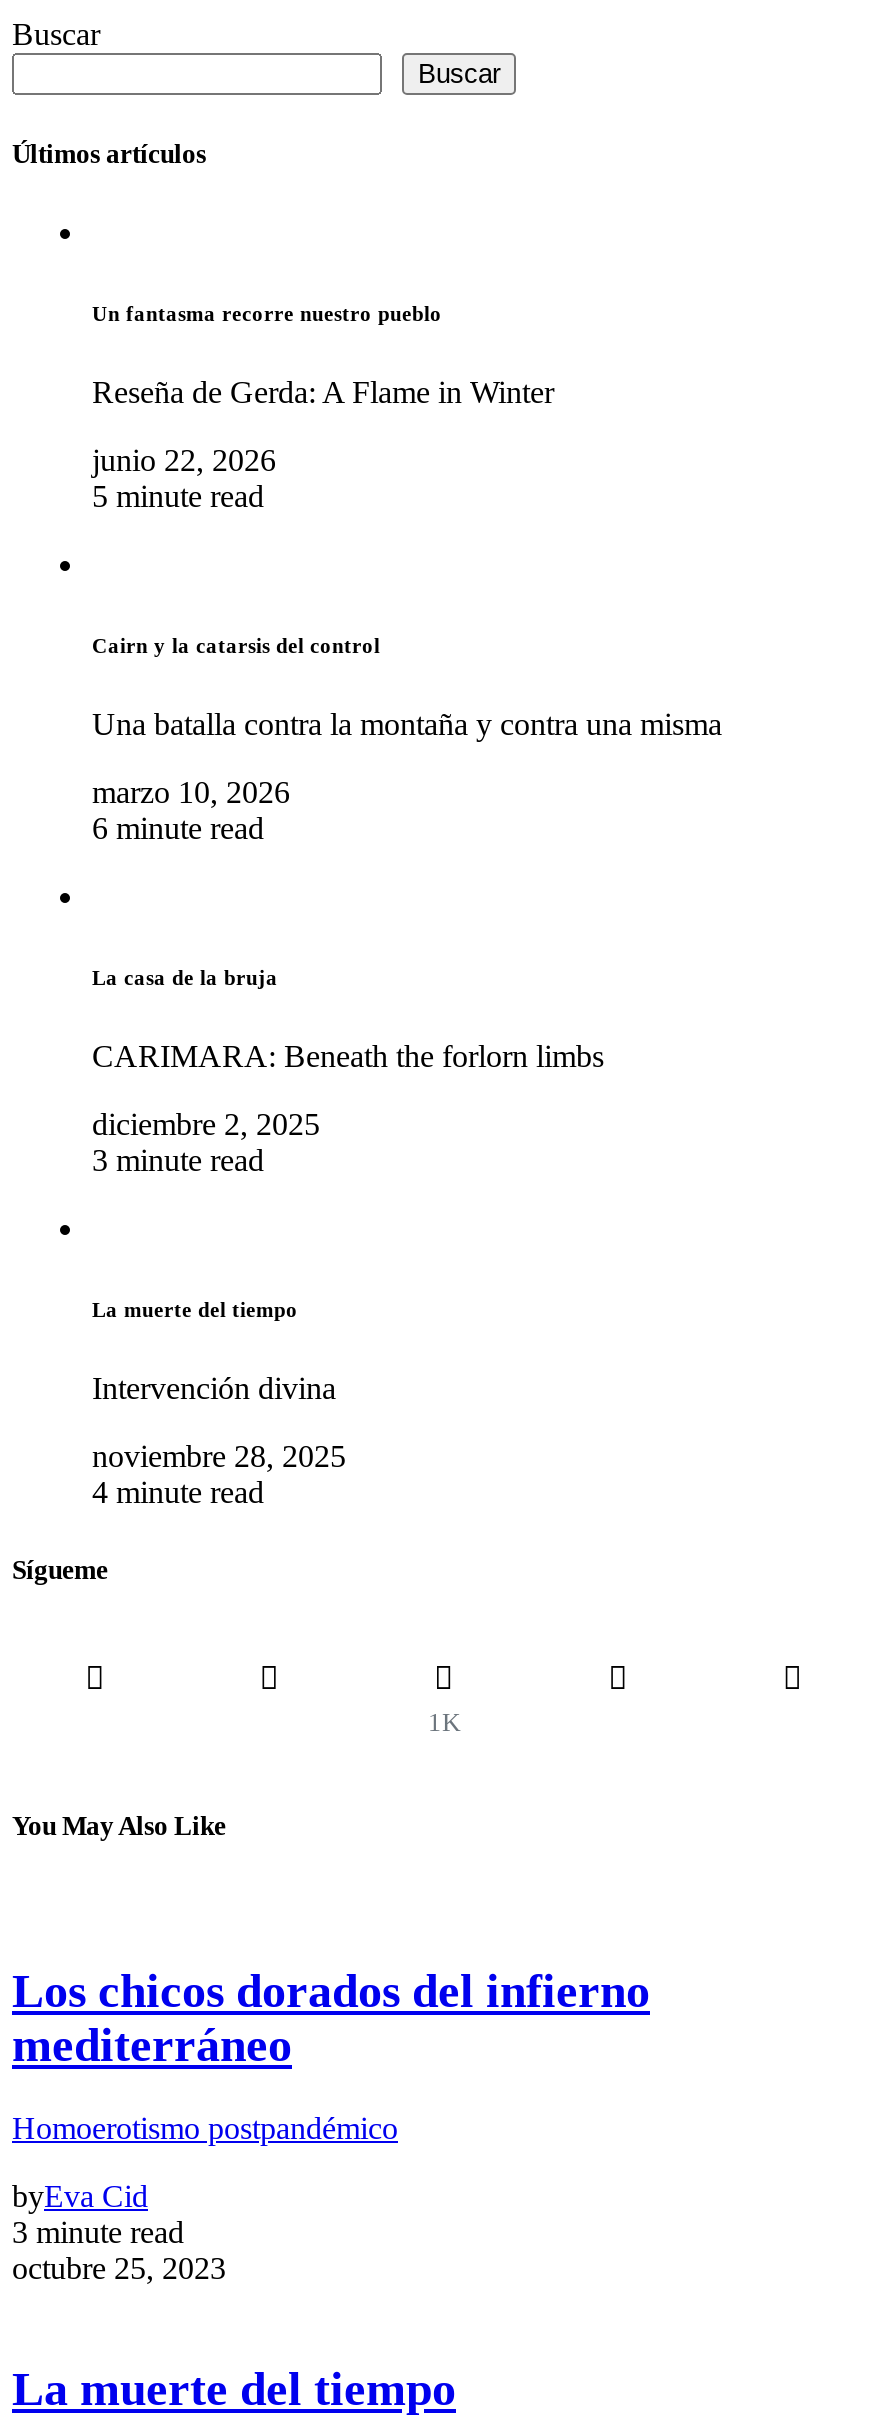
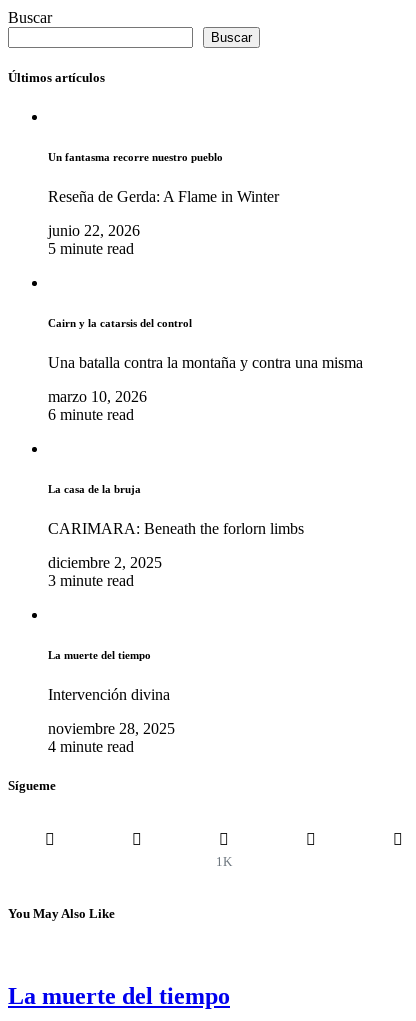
[12,1964,650,2286] Los chicos dorados del infierno | mediterráneo | Homoerotismo postpandémico | byEva Cid | 3 minute read | octubre 25, 2023 -> none

